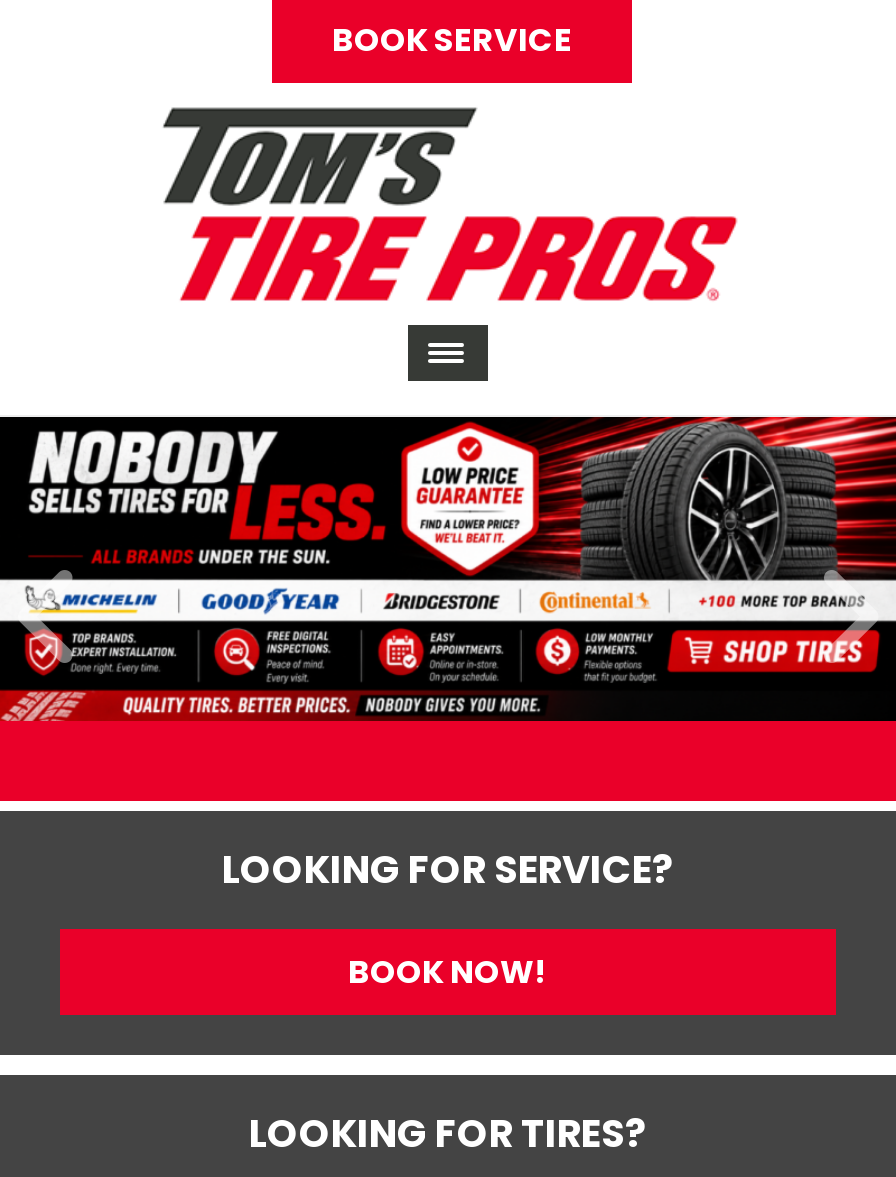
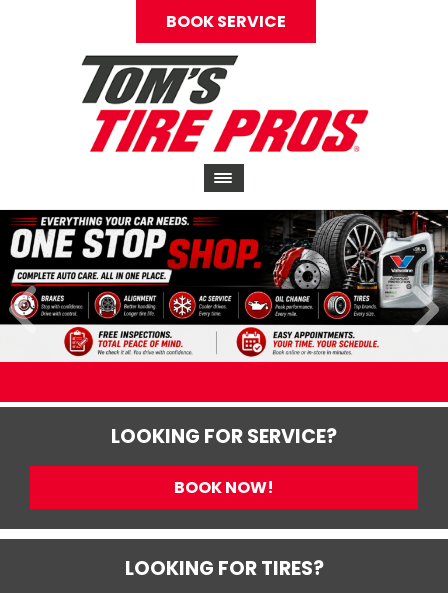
[6,415,890,723] [image] -> [3,209,445,363] [image]

